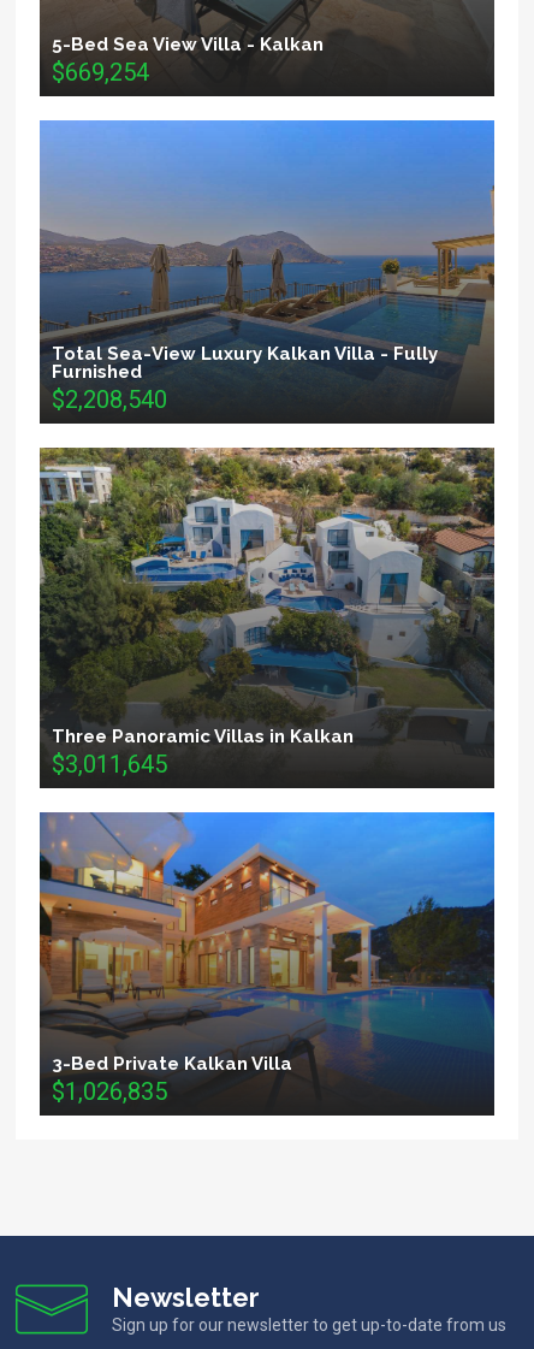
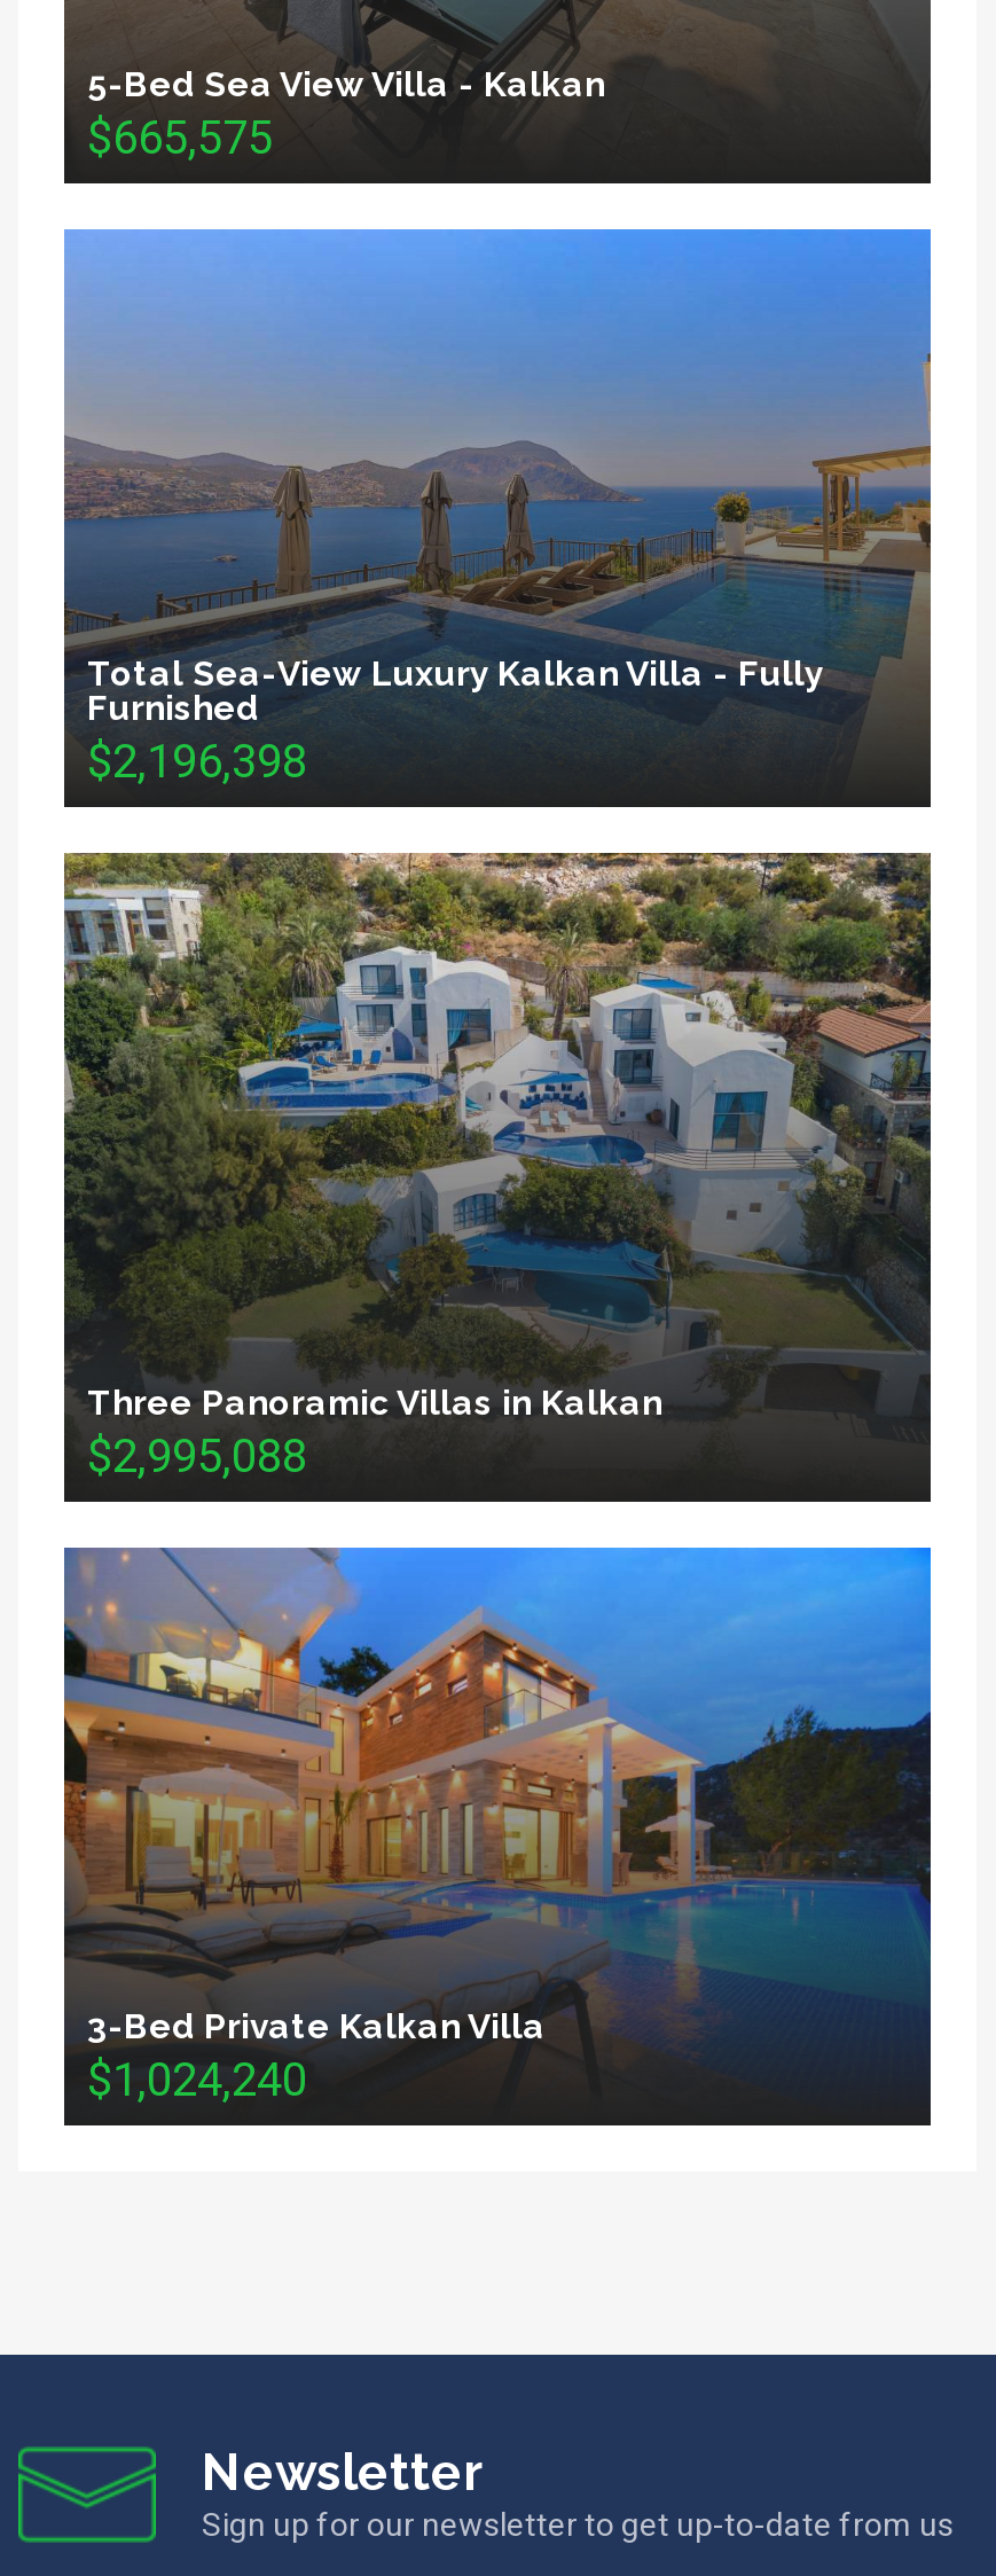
[52,58,149,86] $669,254 -> [87,110,273,165] $665,575
[52,385,167,414] $2,208,540 -> [87,733,307,789] $2,196,398
[52,750,167,779] $3,011,645 -> [87,1428,307,1483] $2,995,088
[52,1077,167,1106] $1,026,835 -> [87,2052,307,2107] $1,024,240

